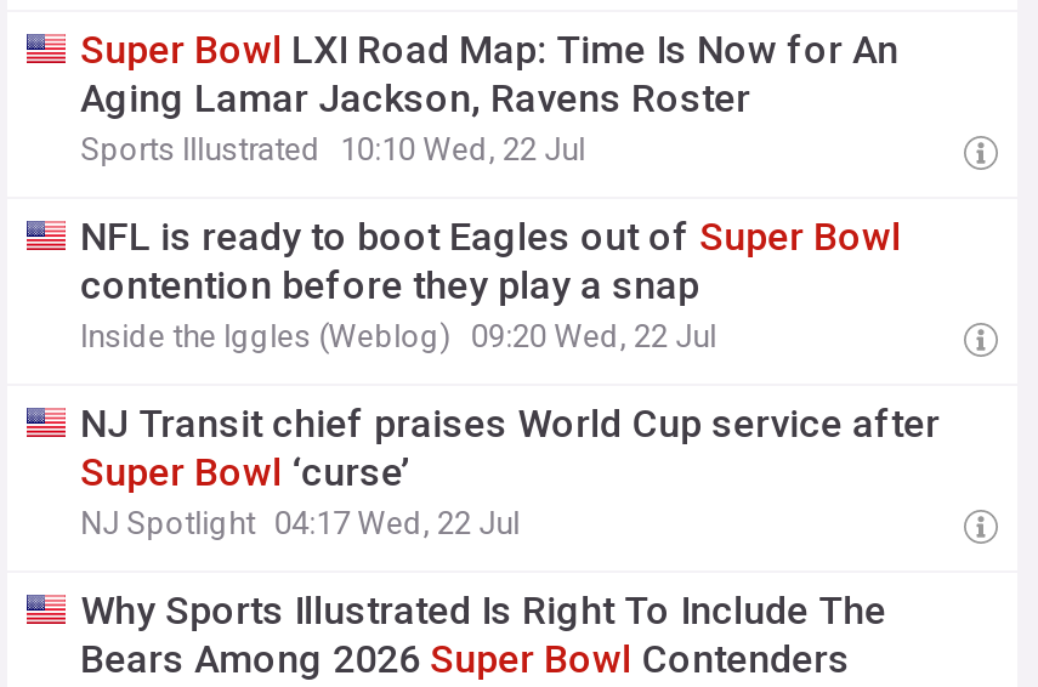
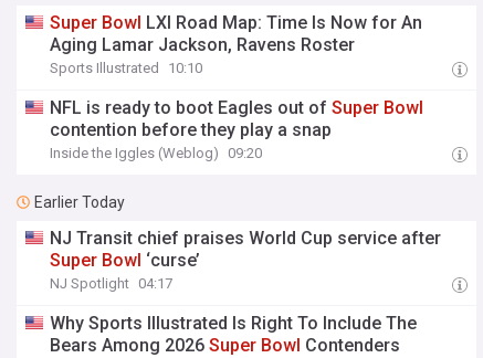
[80,131,585,168] Sports Illustrated 10:10 Wed, 22 Jul -> [50,60,202,76] Sports Illustrated 10:10
[80,318,717,354] Inside the Iggles (Weblog) 09:20 Wed, 22 Jul -> [34,145,262,211] Inside the Iggles (Weblog) 09:20 | Earlier Today
[80,505,520,541] NJ Spotlight 04:17 Wed, 22 Jul -> [50,275,173,292] NJ Spotlight 04:17

